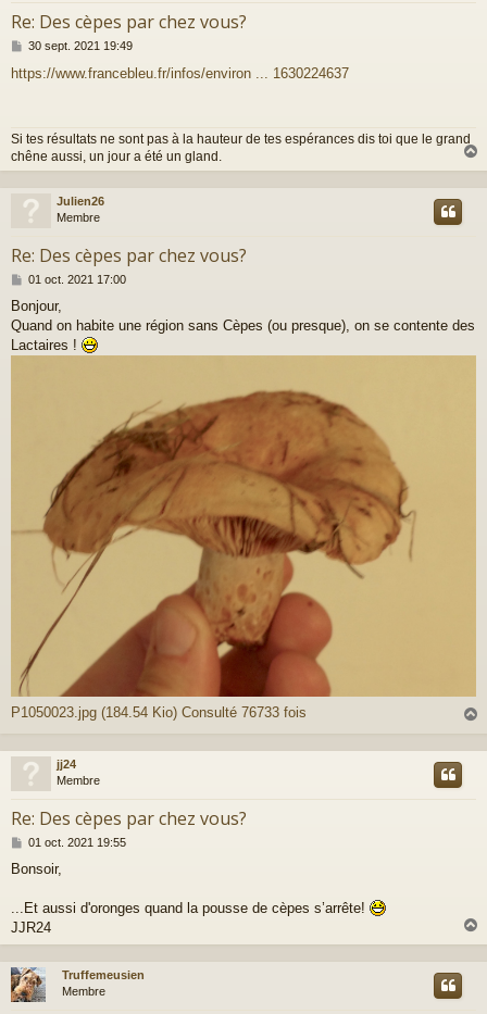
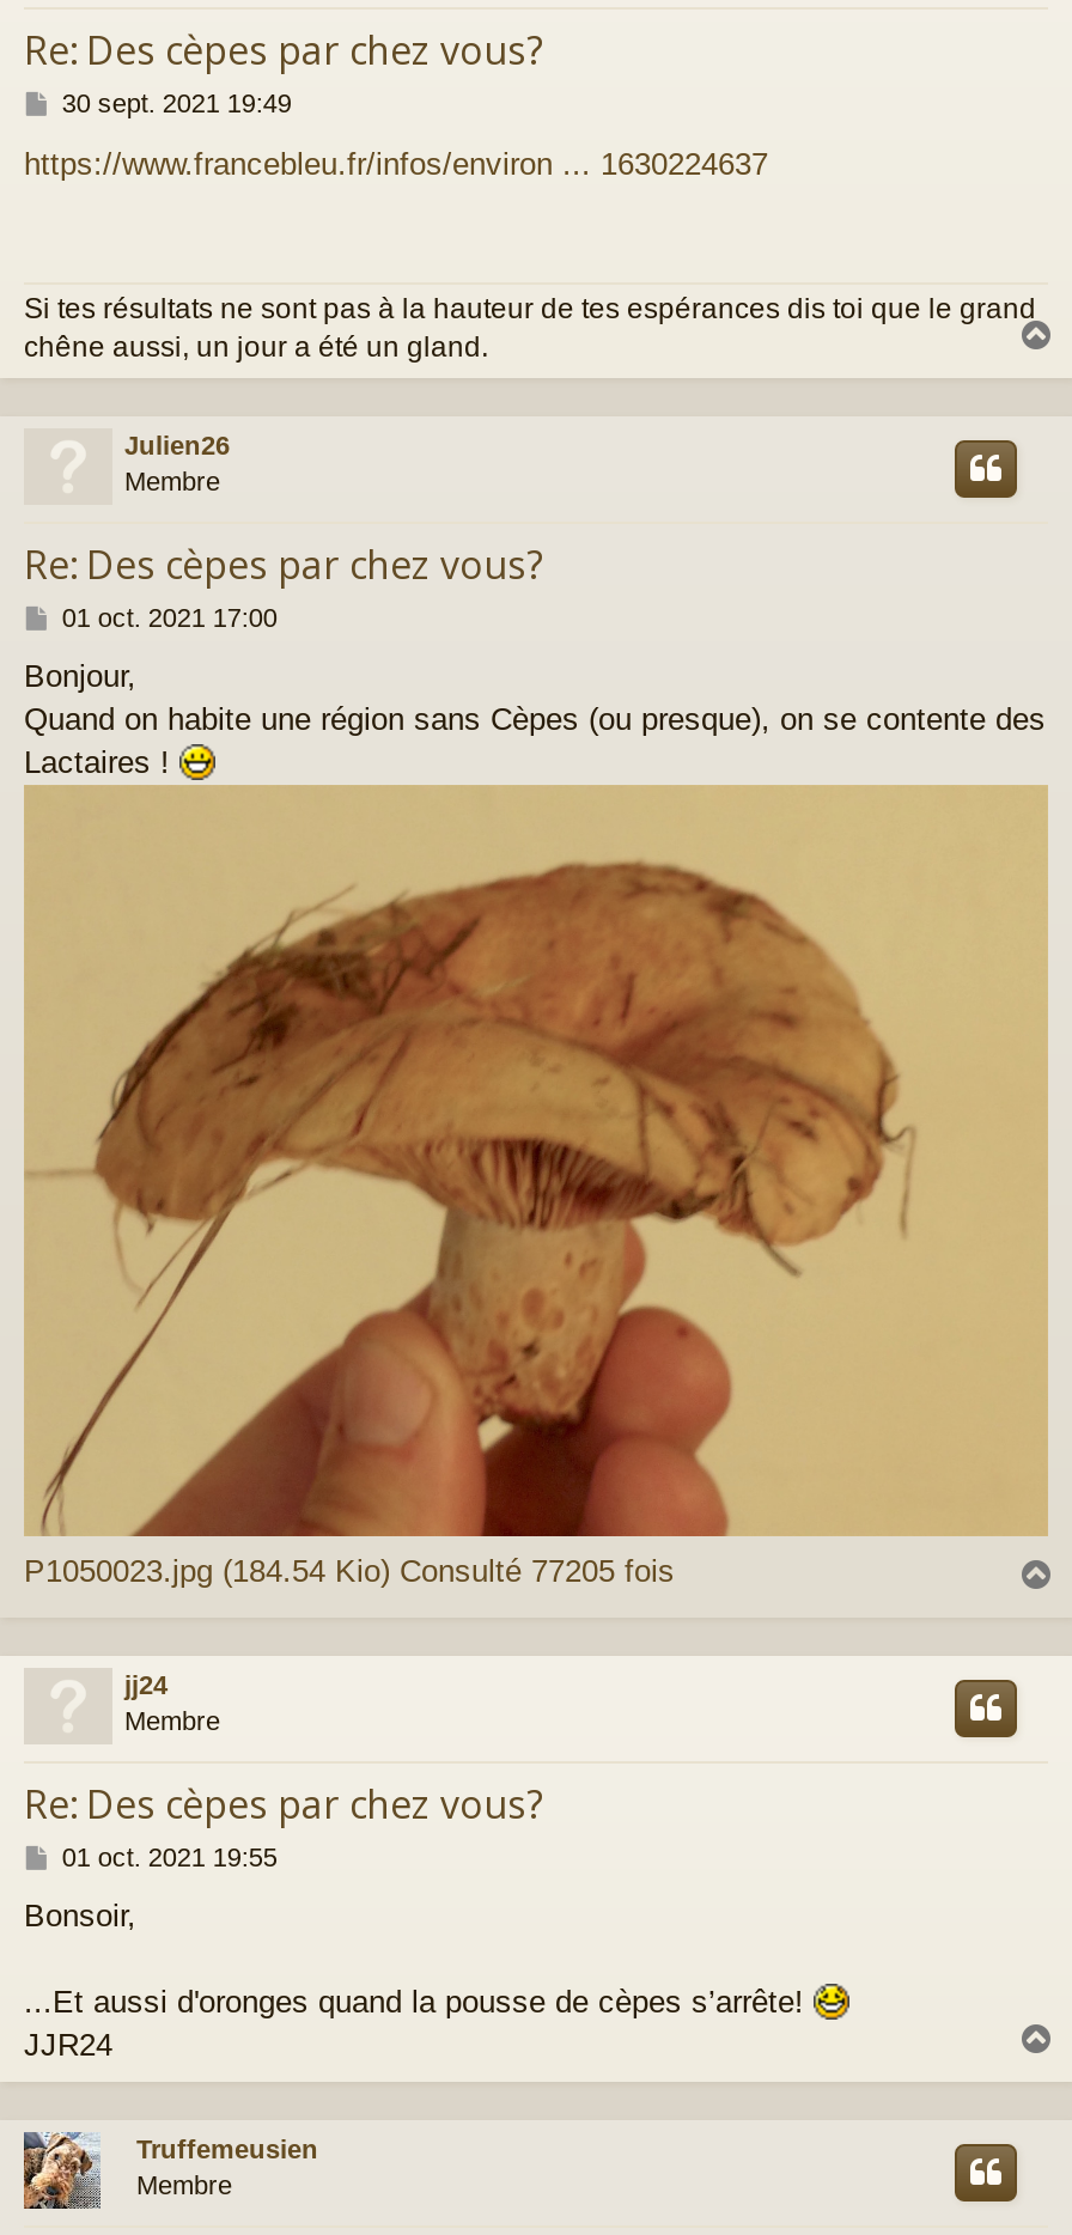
[11,704,307,721] P1050023.jpg (184.54 Kio) Consulté 76733 fois -> [24,1553,675,1589] P1050023.jpg (184.54 Kio) Consulté 77205 fois

